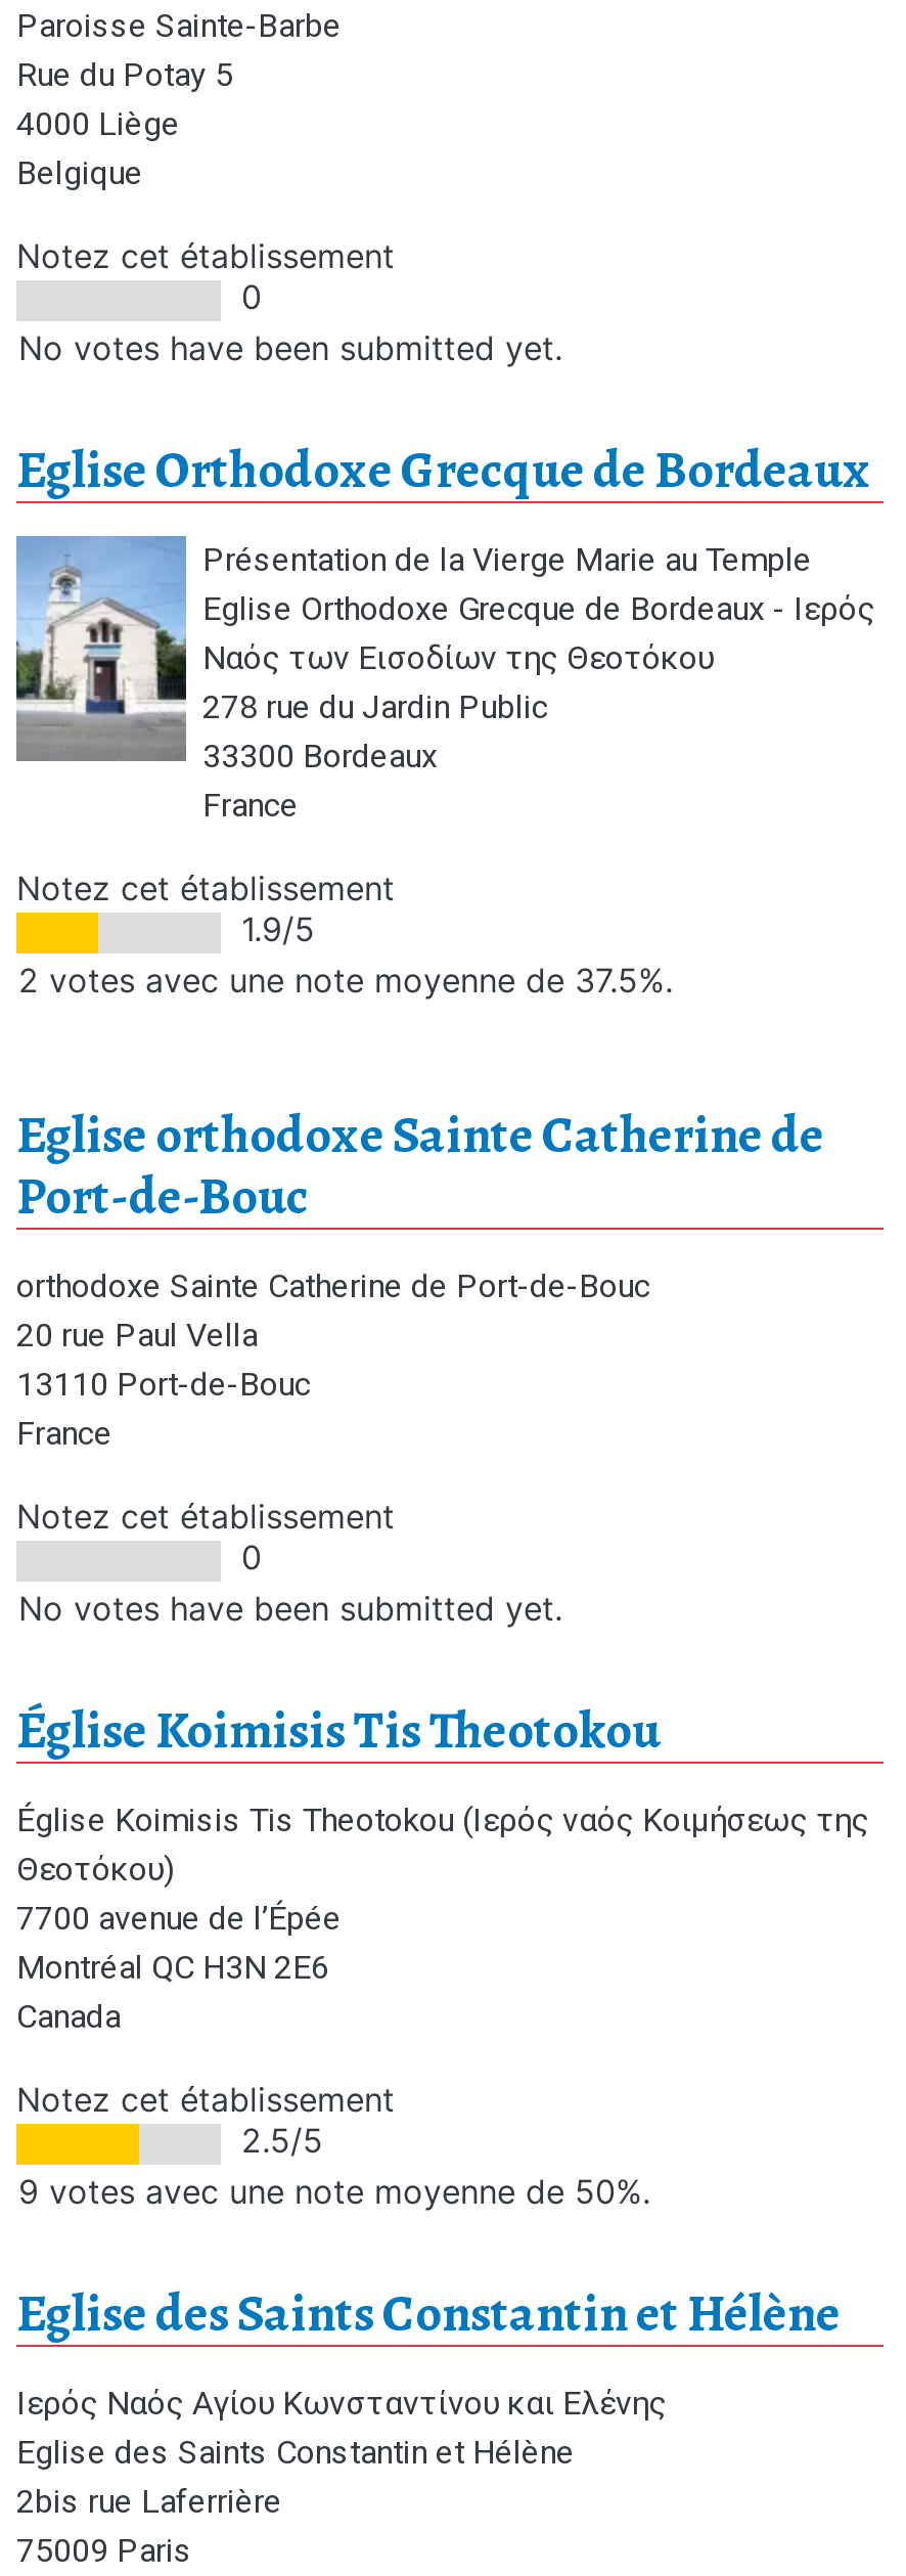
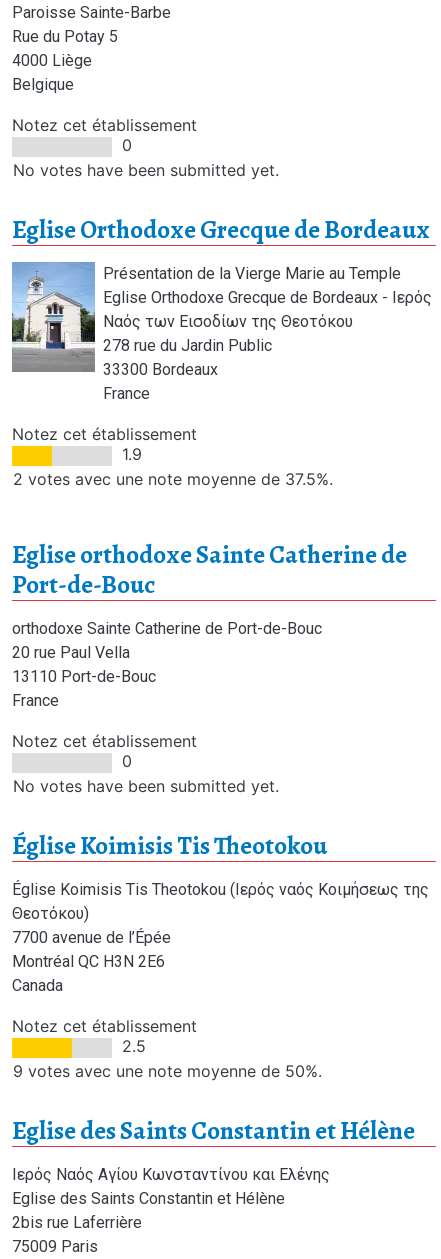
[241,908,315,949] 1.9/5 -> [122,444,142,464] 1.9
[241,2120,323,2161] 2.5/5 -> [122,1036,146,1056] 2.5

